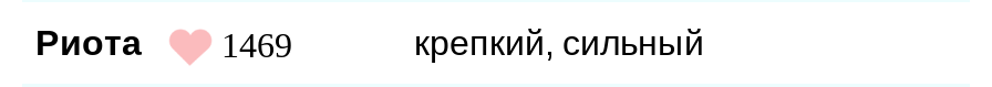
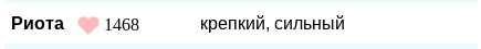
[221,26,292,64] 1469 -> [104,15,139,34] 1468

